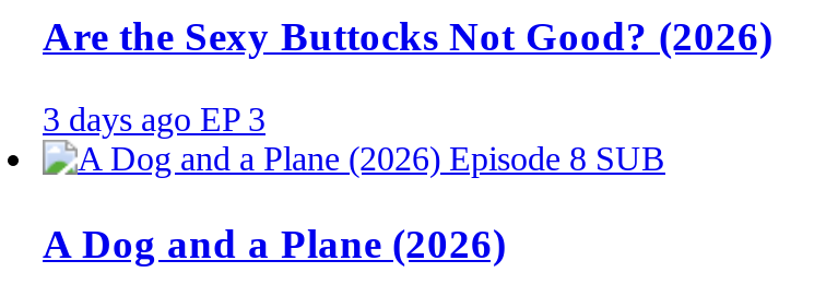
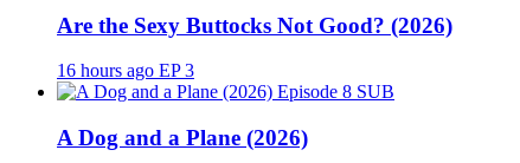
[43,101,265,138] 3 days ago EP 3 -> [57,61,194,81] 16 hours ago EP 3

